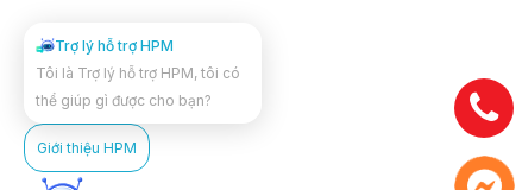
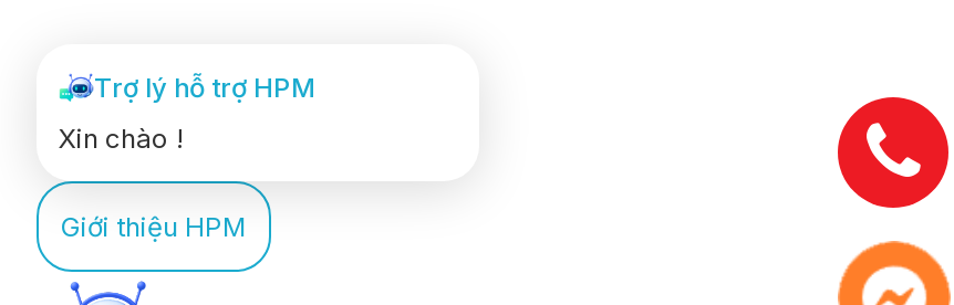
[36,64,240,109] Tôi là Trợ lý hỗ trợ HPM, tôi có | thể giúp gì được cho bạn? -> [59,122,183,155] Xin chào !

